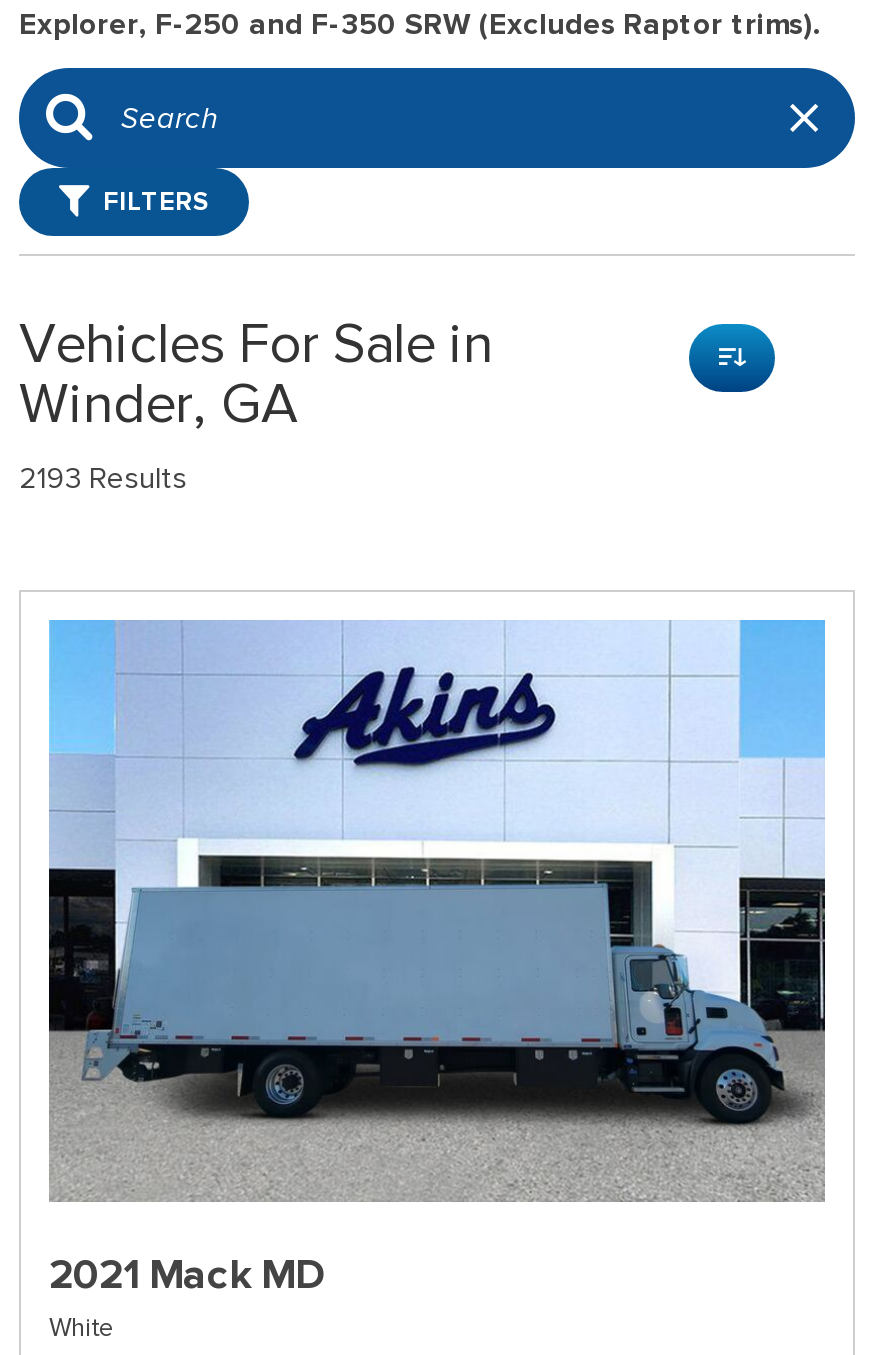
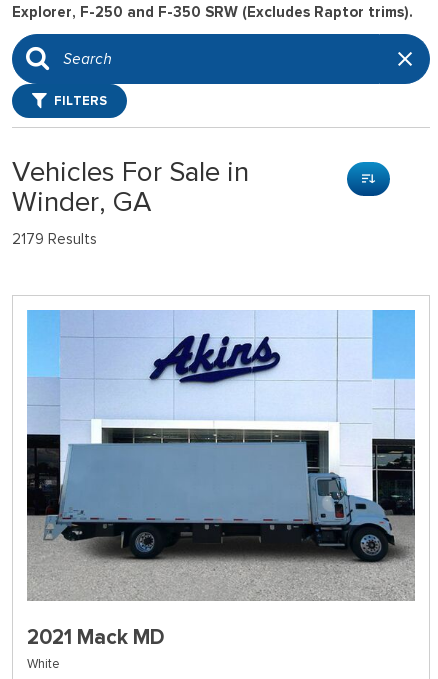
[19,460,187,496] 2193 Results -> [12,230,97,248] 2179 Results

